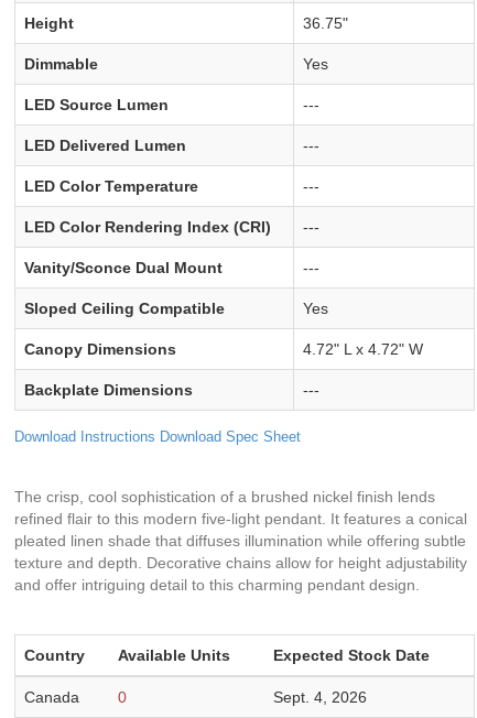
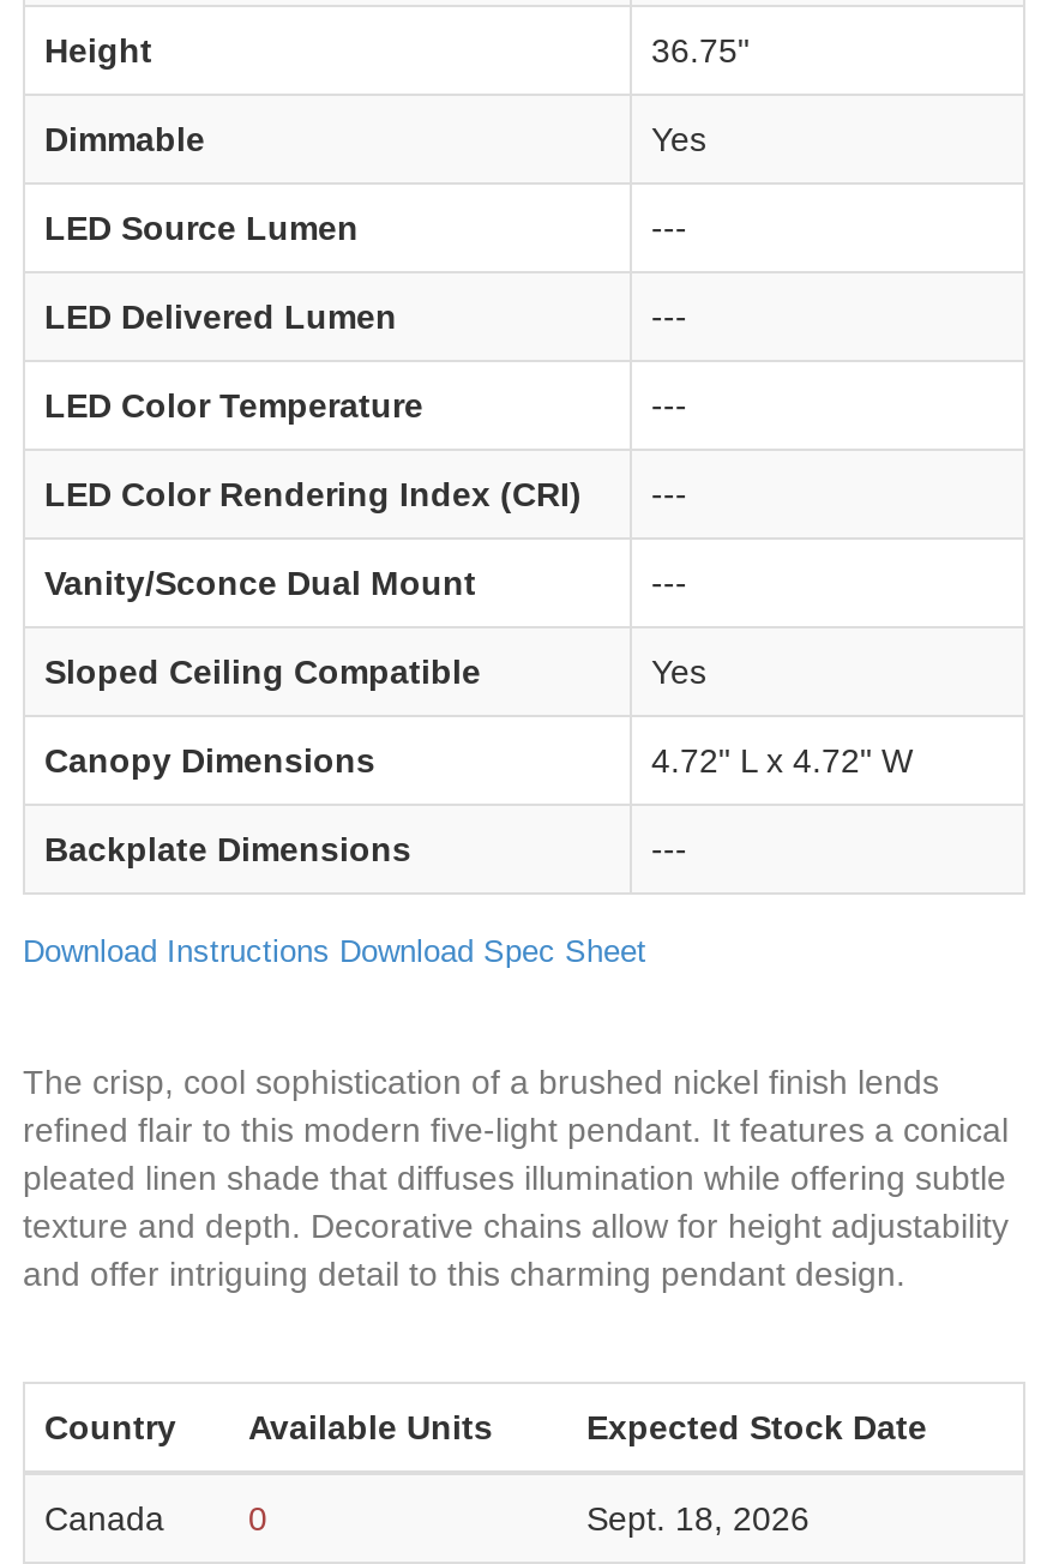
[273,689,367,706] Sept. 4, 2026 -> [586,1500,810,1538] Sept. 18, 2026

